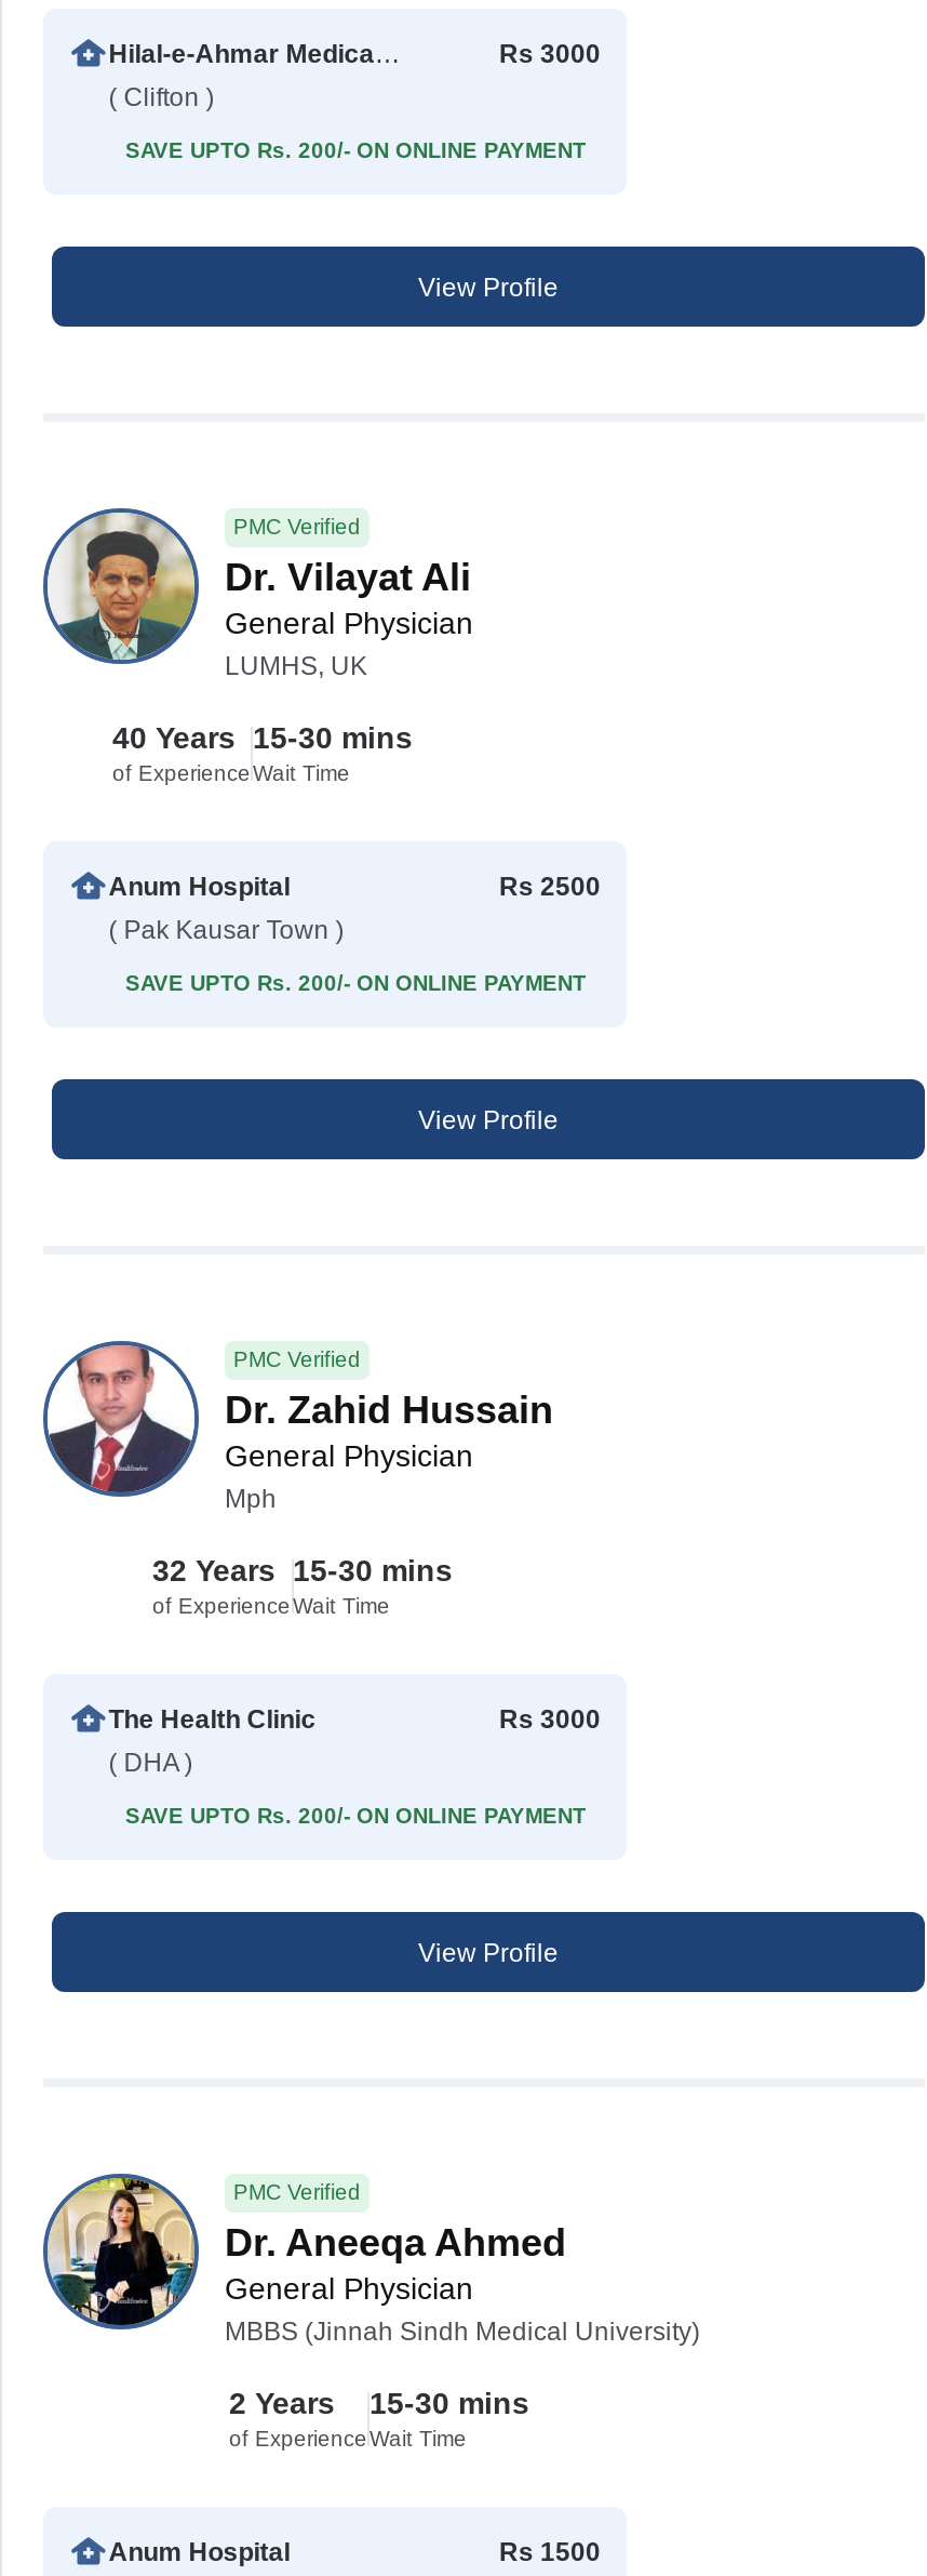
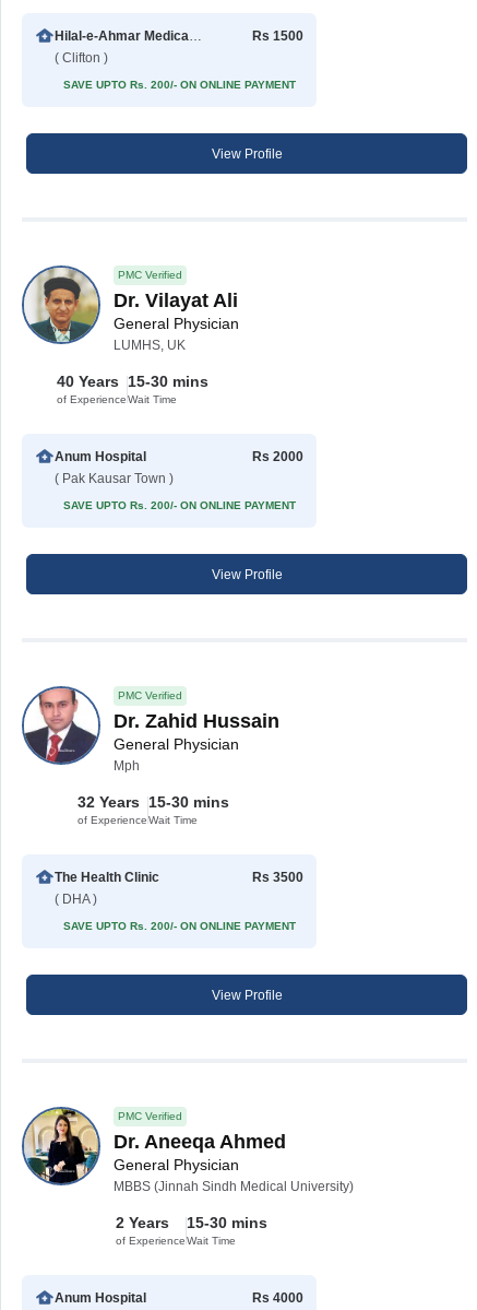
[499,39,601,69] Rs 3000 -> [252,28,303,44] Rs 1500
[499,871,601,902] Rs 2500 -> [252,449,303,464] Rs 2000
[499,1704,601,1734] Rs 3000 -> [252,870,303,885] Rs 3500
[499,2537,601,2567] Rs 1500 -> [252,1290,303,1306] Rs 4000

